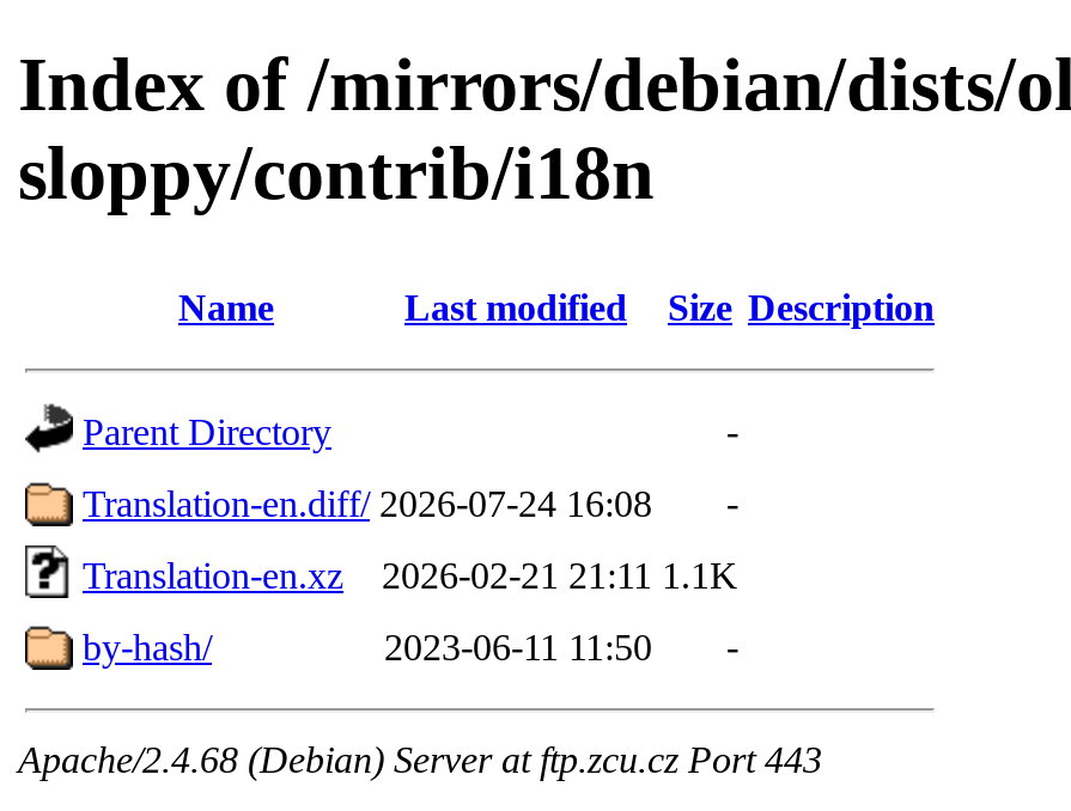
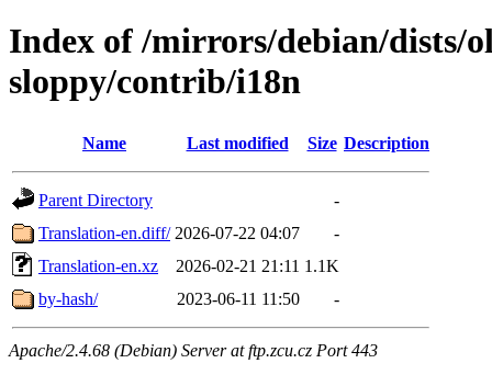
[83,483,652,524] Translation-en.diff/ 2026-07-24 16:08 -> [38,224,300,242] Translation-en.diff/ 2026-07-22 04:07

